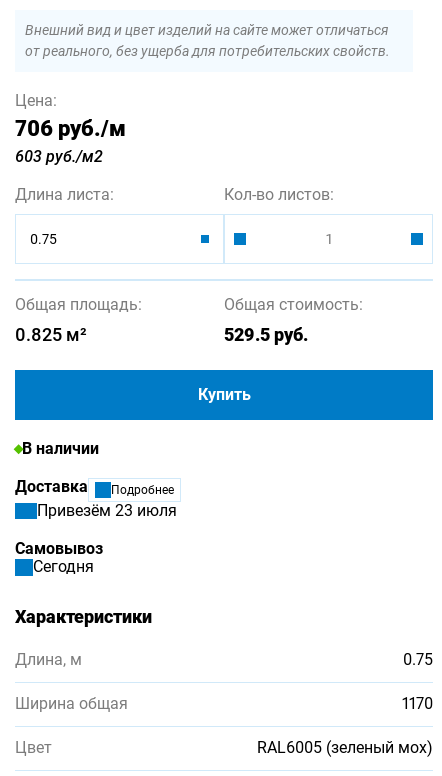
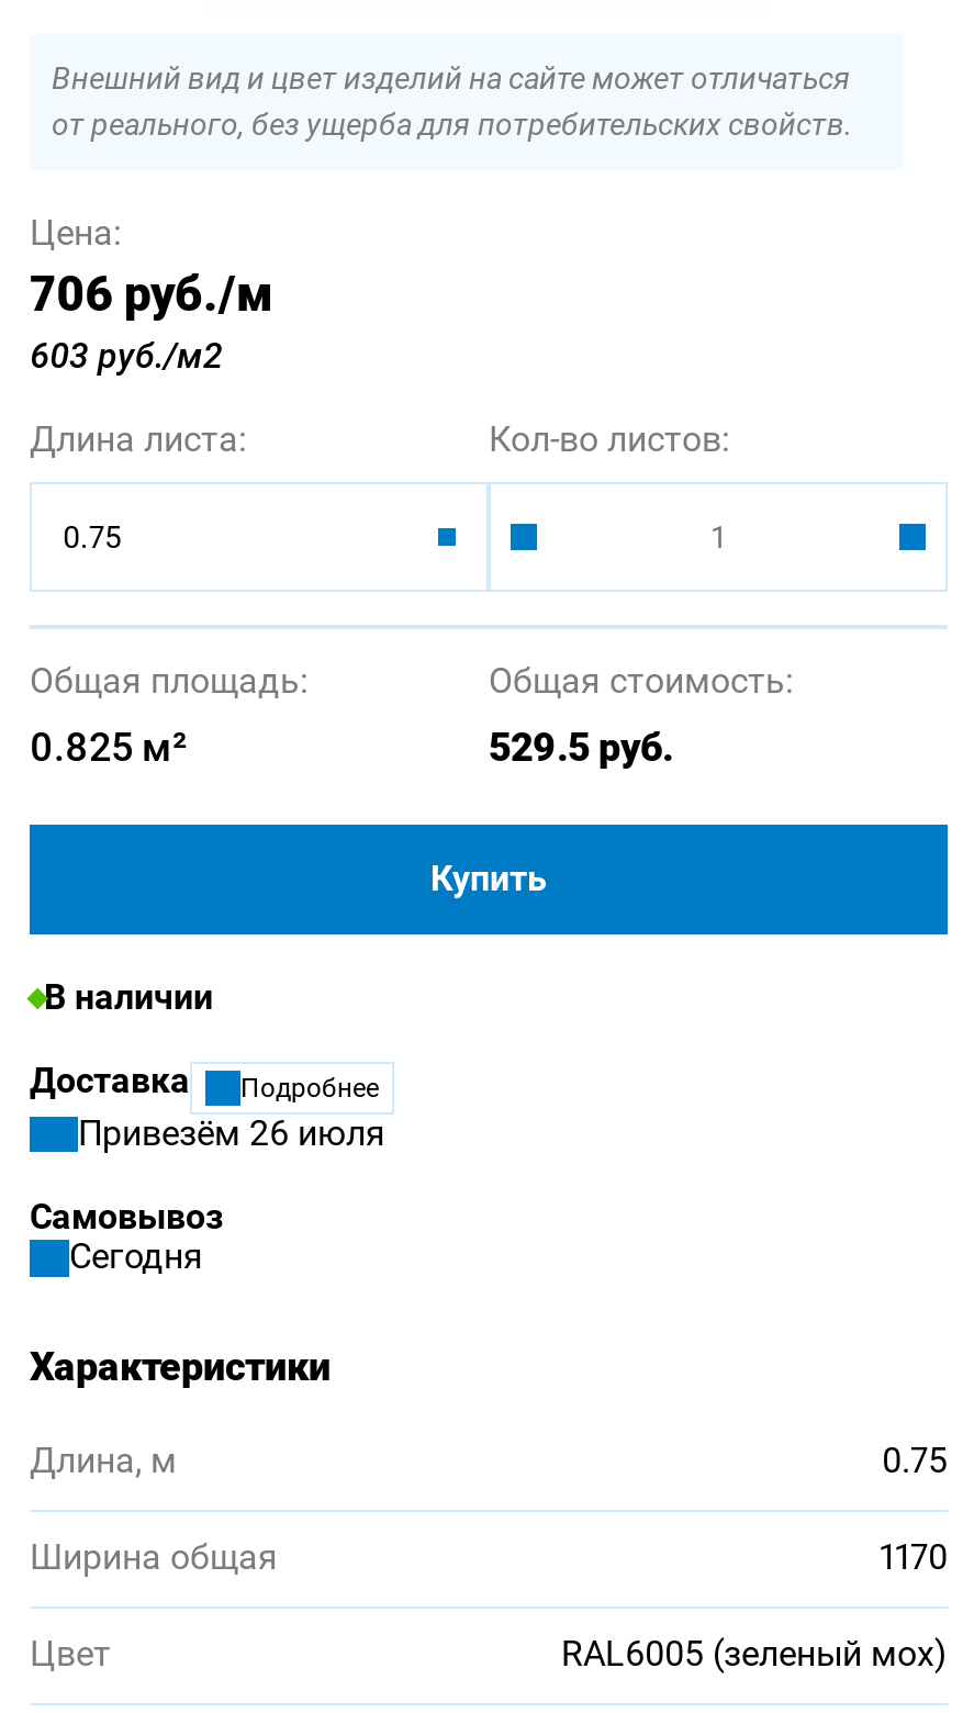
[37,501,177,520] Привезём 23 июля -> [78,1113,385,1155] Привезём 26 июля

